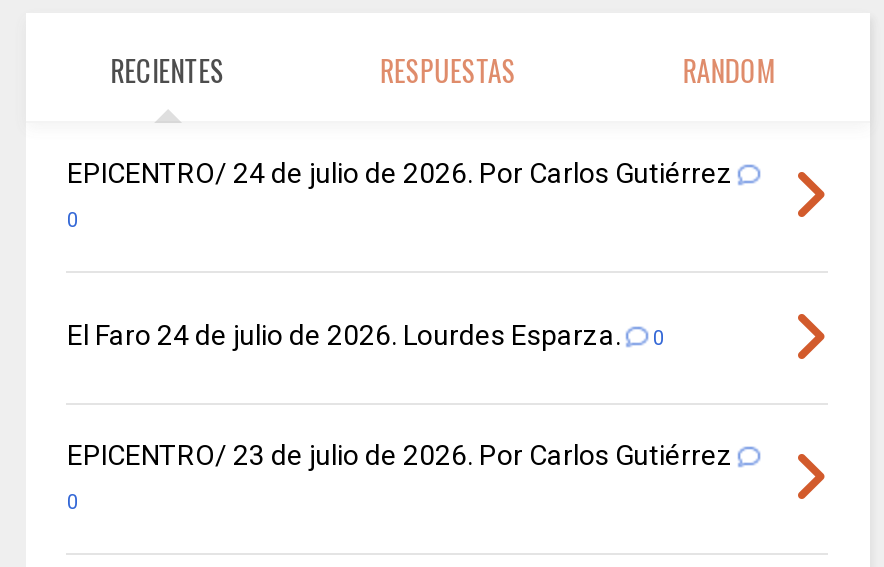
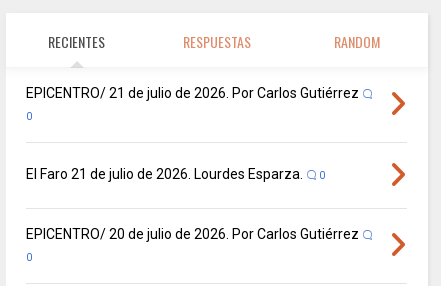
[67,156,733,188] EPICENTRO/ 24 de julio de 2026. Por Carlos Gutiérrez -> [26,85,359,101] EPICENTRO/ 21 de julio de 2026. Por Carlos Gutiérrez
[67,318,621,350] El Faro 24 de julio de 2026. Lourdes Esparza. -> [26,166,303,182] El Faro 21 de julio de 2026. Lourdes Esparza.
[67,438,733,470] EPICENTRO/ 23 de julio de 2026. Por Carlos Gutiérrez -> [26,226,359,242] EPICENTRO/ 20 de julio de 2026. Por Carlos Gutiérrez

